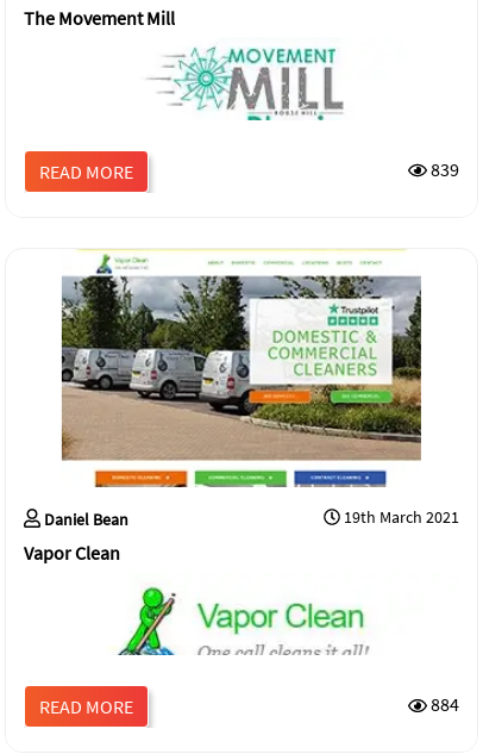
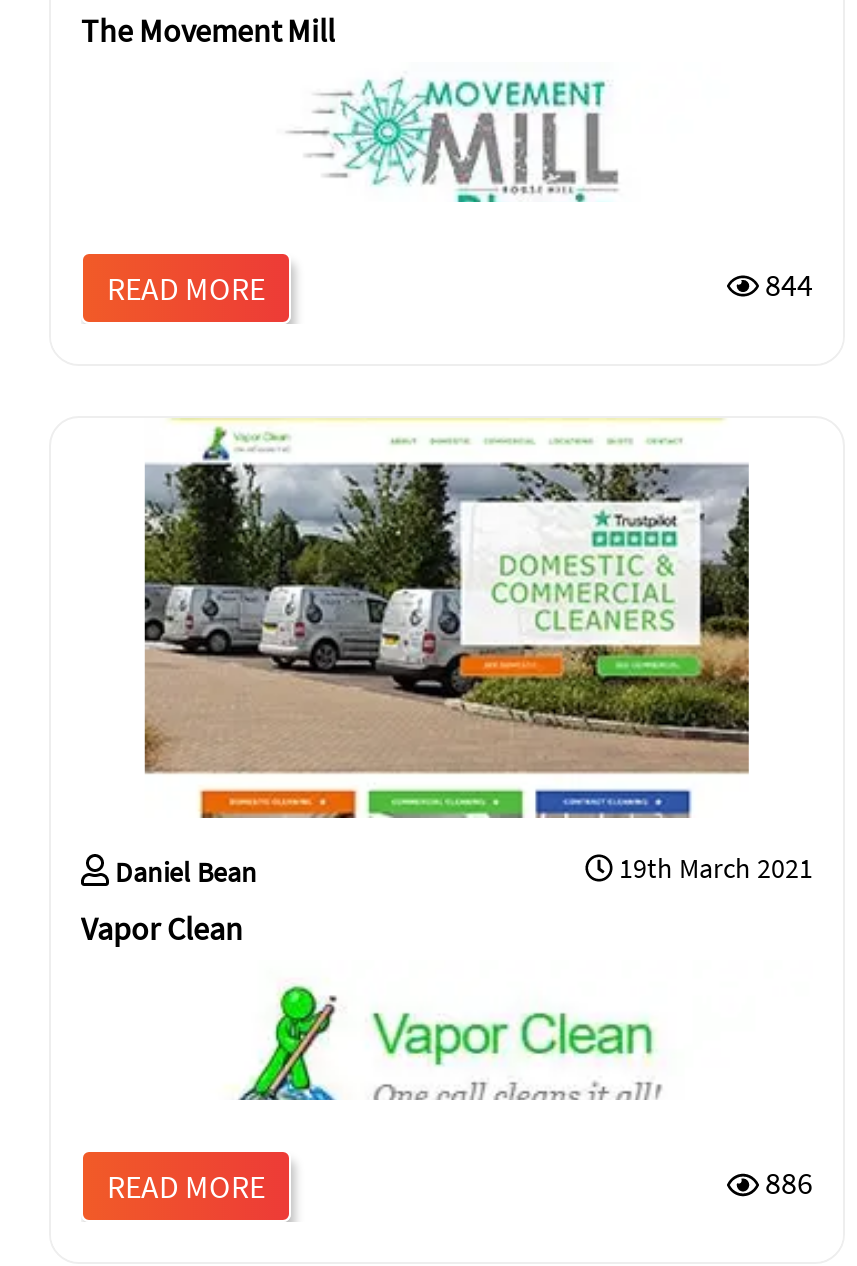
[427,158,459,182] 839 -> [759,265,813,305] 844
[427,693,459,716] 884 -> [759,1163,813,1203] 886

